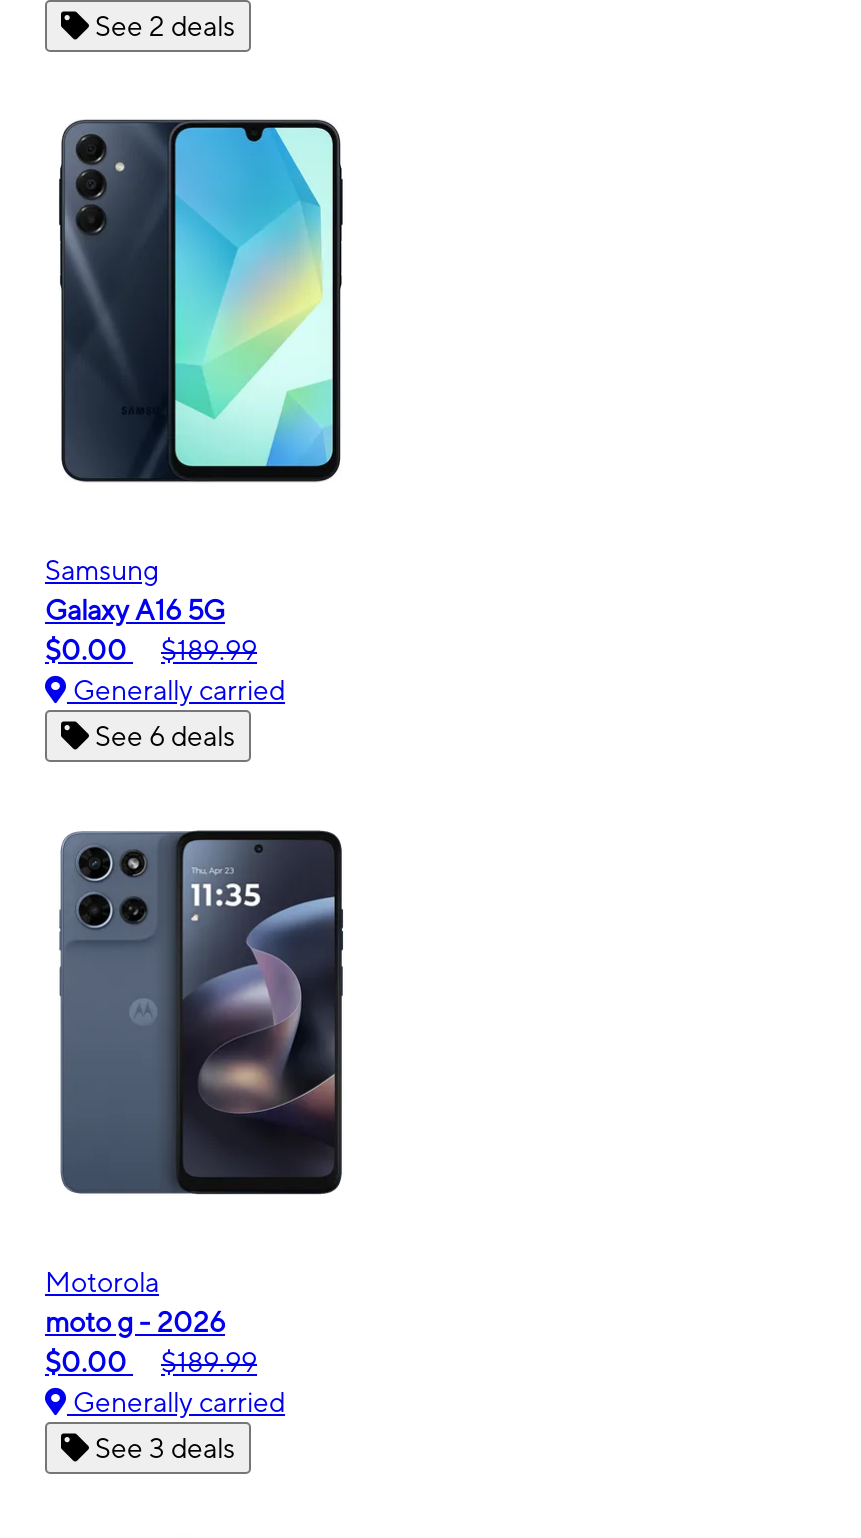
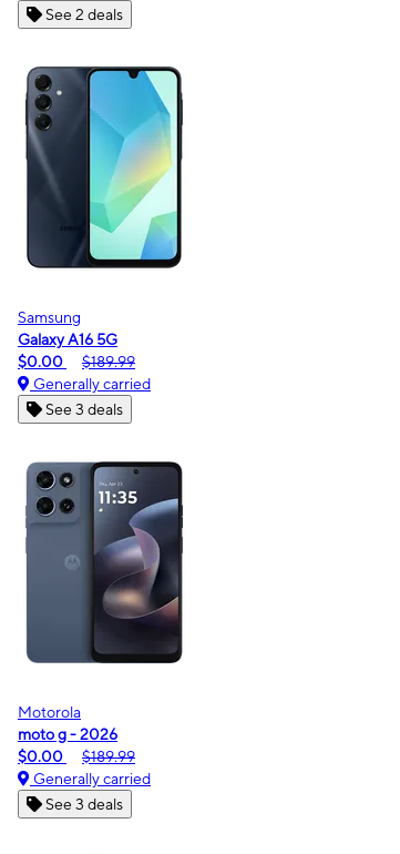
[95,721,235,753] See 6 deals -> [45,400,123,418] See 3 deals

